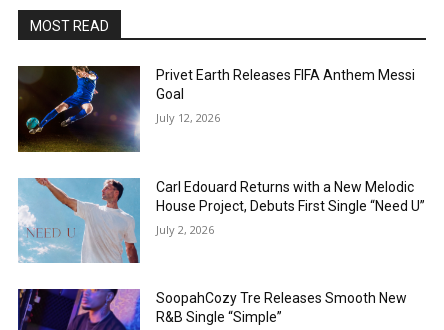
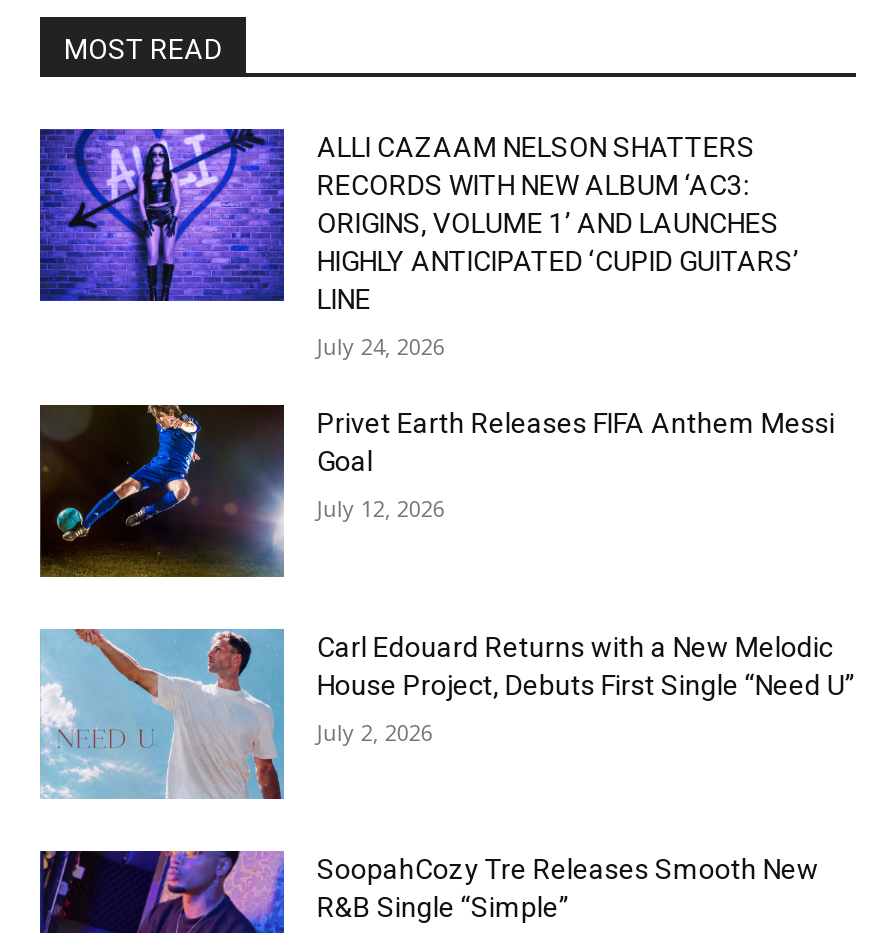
none -> [38,127,799,361] [image] | ALLI CAZAAM NELSON SHATTERS | RECORDS WITH NEW ALBUM ‘AC3: | ORIGINS, VOLUME 1’ AND LAUNCHES | HIGHLY ANTICIPATED ‘CUPID GUITARS’ | LINE | July 24, 2026

